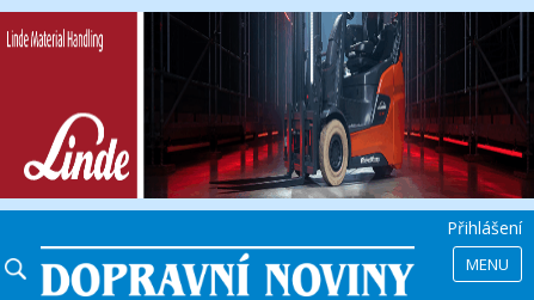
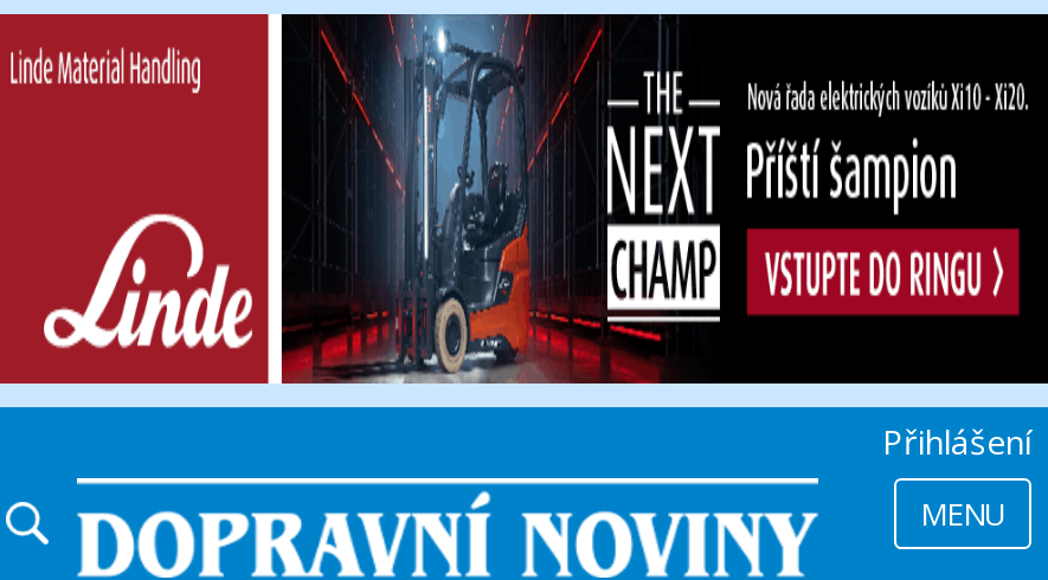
[142,11,526,200] [image] -> [278,12,1036,386] [image]

